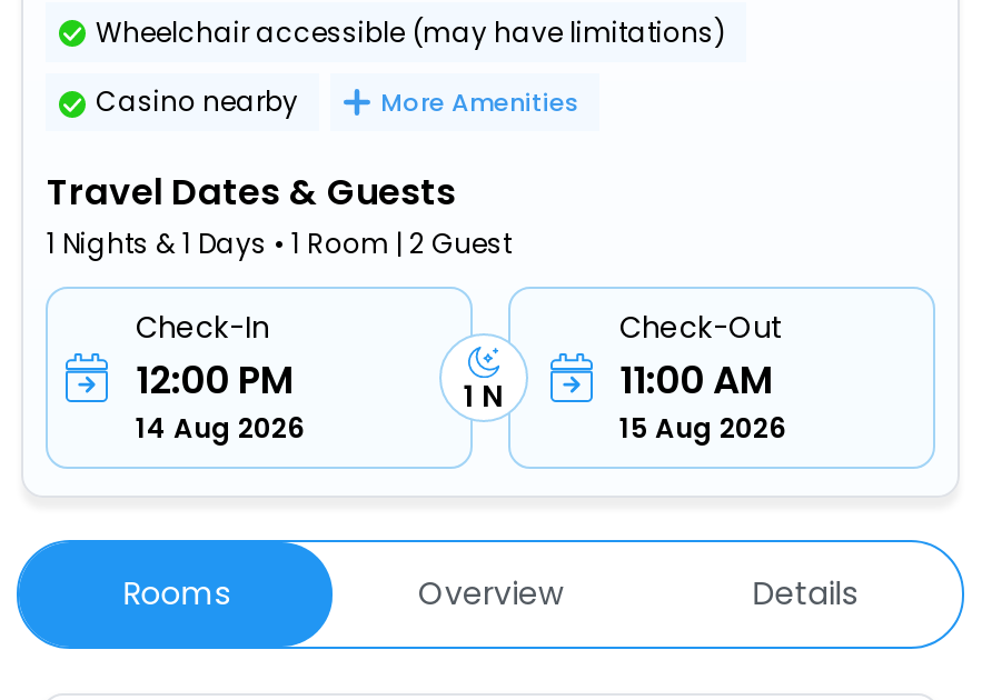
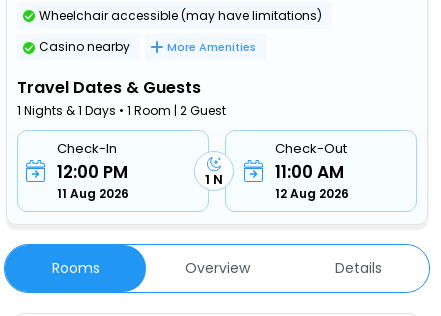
[135,410,304,447] 14 Aug 2026 -> [57,185,129,202] 11 Aug 2026
[619,410,786,447] 15 Aug 2026 -> [275,185,349,202] 12 Aug 2026

